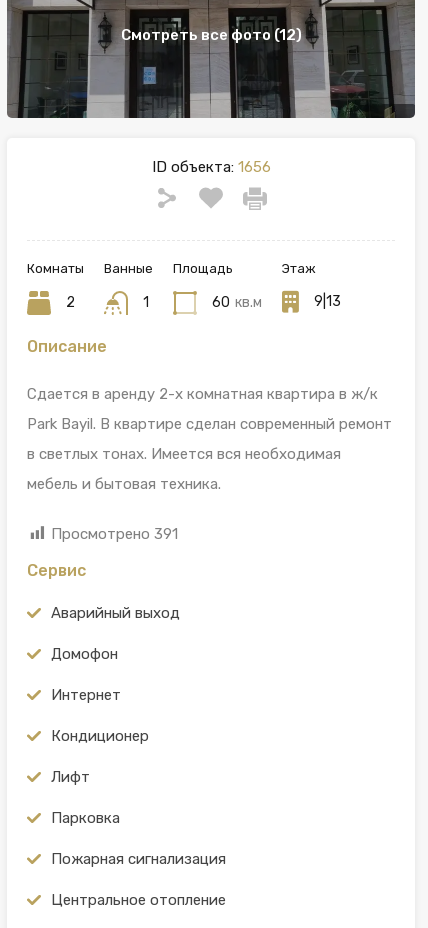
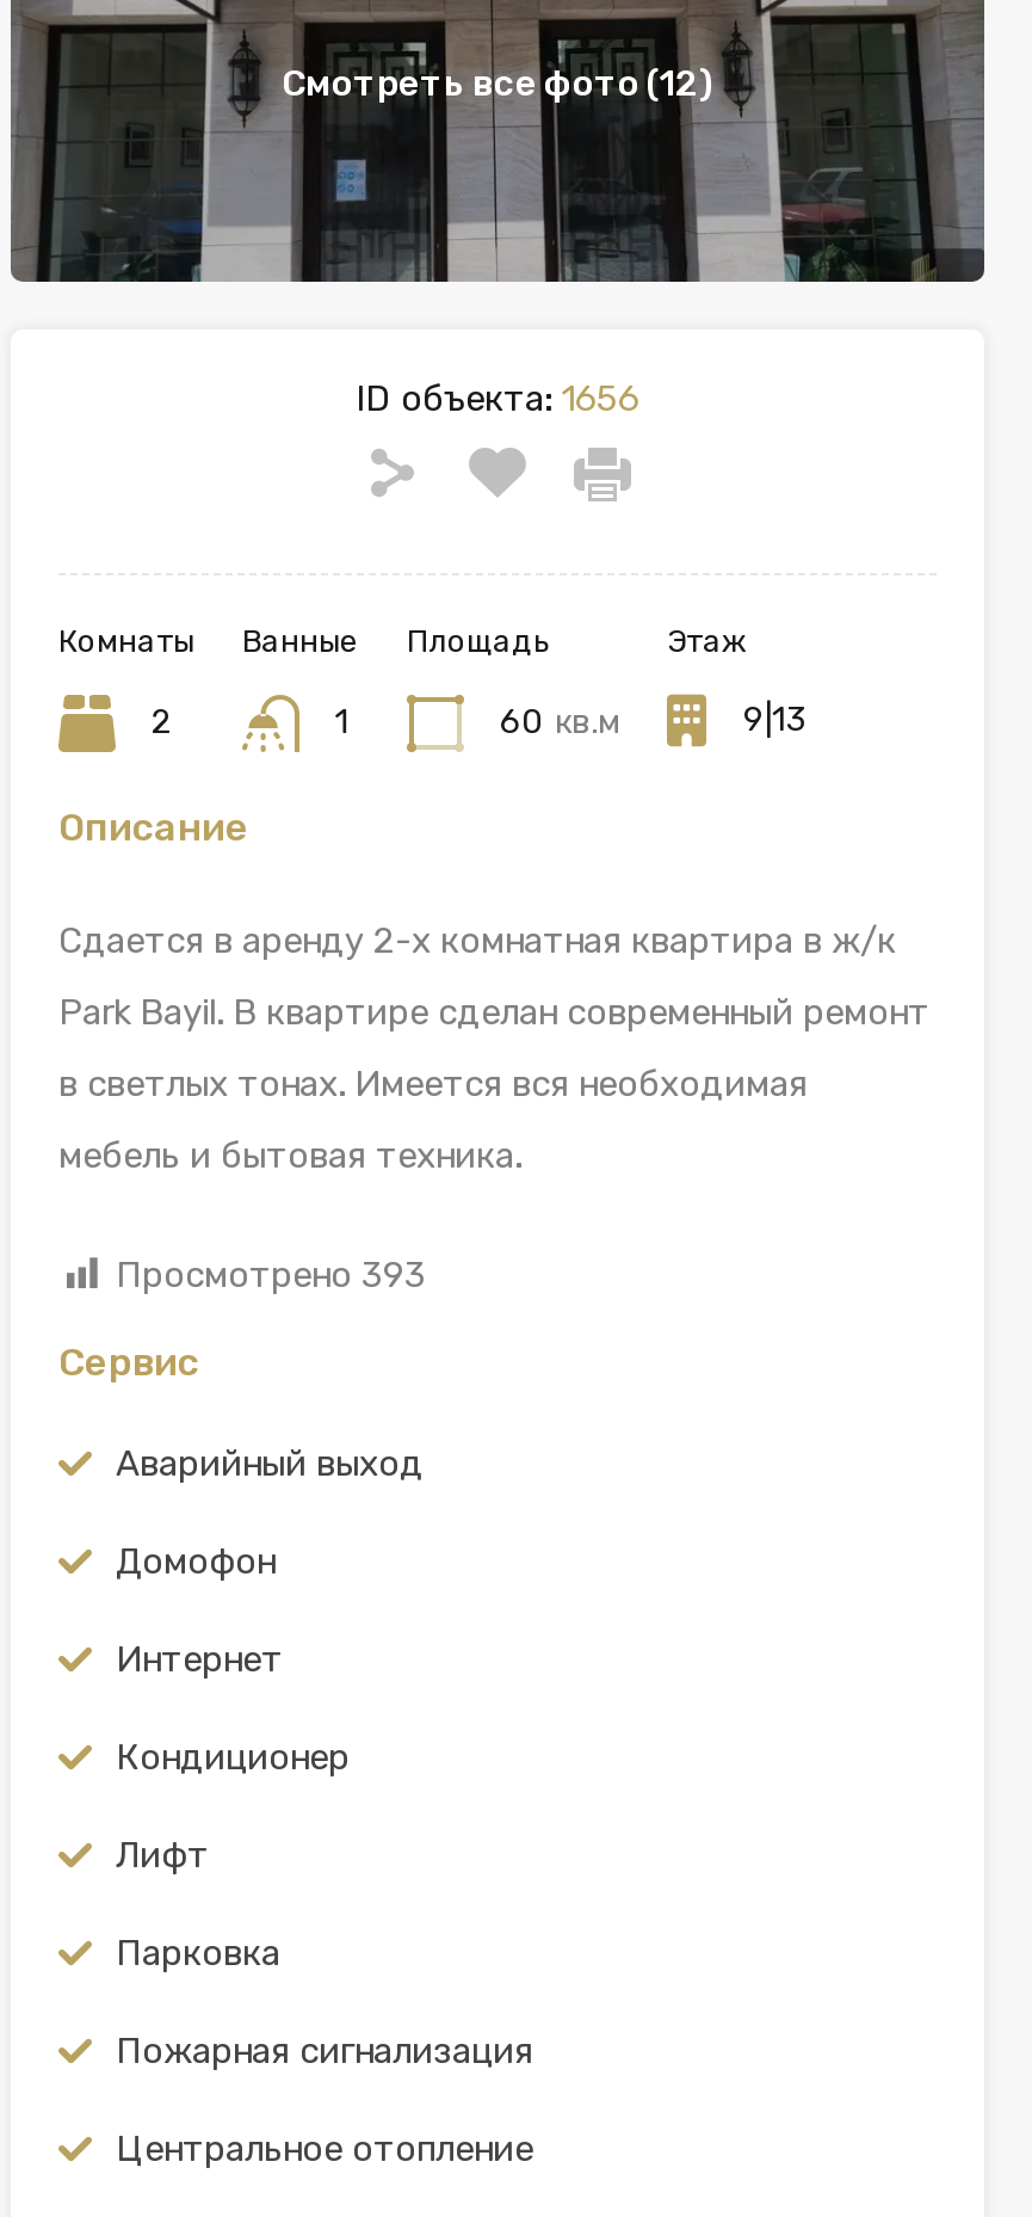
[51,525,178,543] Просмотрено 391 -> [116,1254,426,1297] Просмотрено 393

